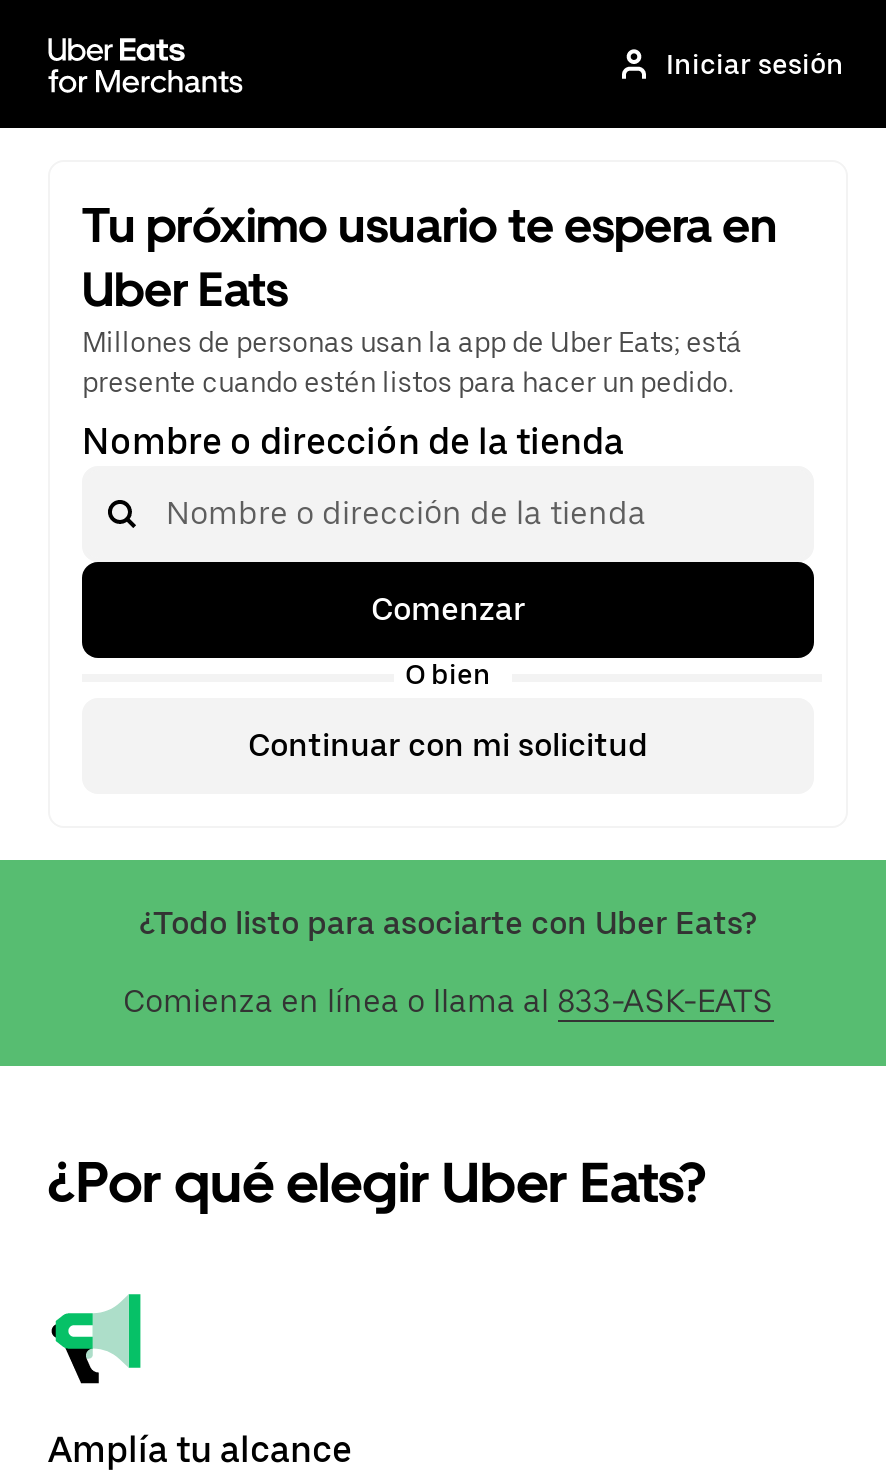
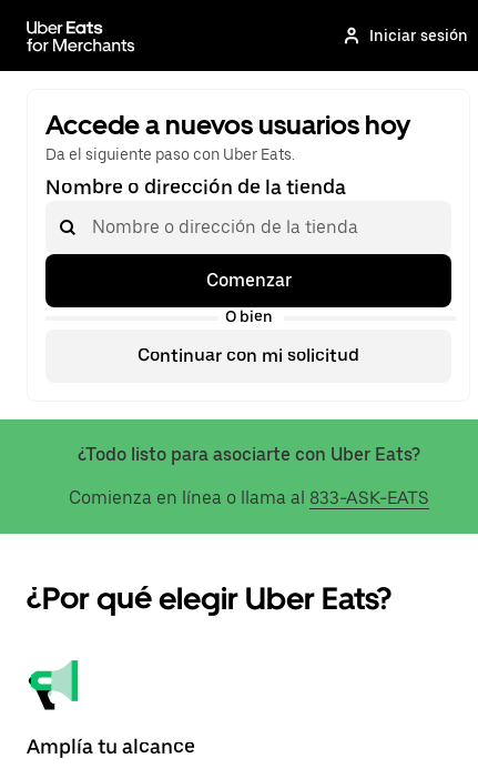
[82,196,778,398] Tu próximo usuario te espera en | Uber Eats | Millones de personas usan la app de Uber Eats; está | presente cuando estén listos para hacer un pedido. -> [45,109,410,163] Accede a nuevos usuarios hoy | Da el siguiente paso con Uber Eats.

